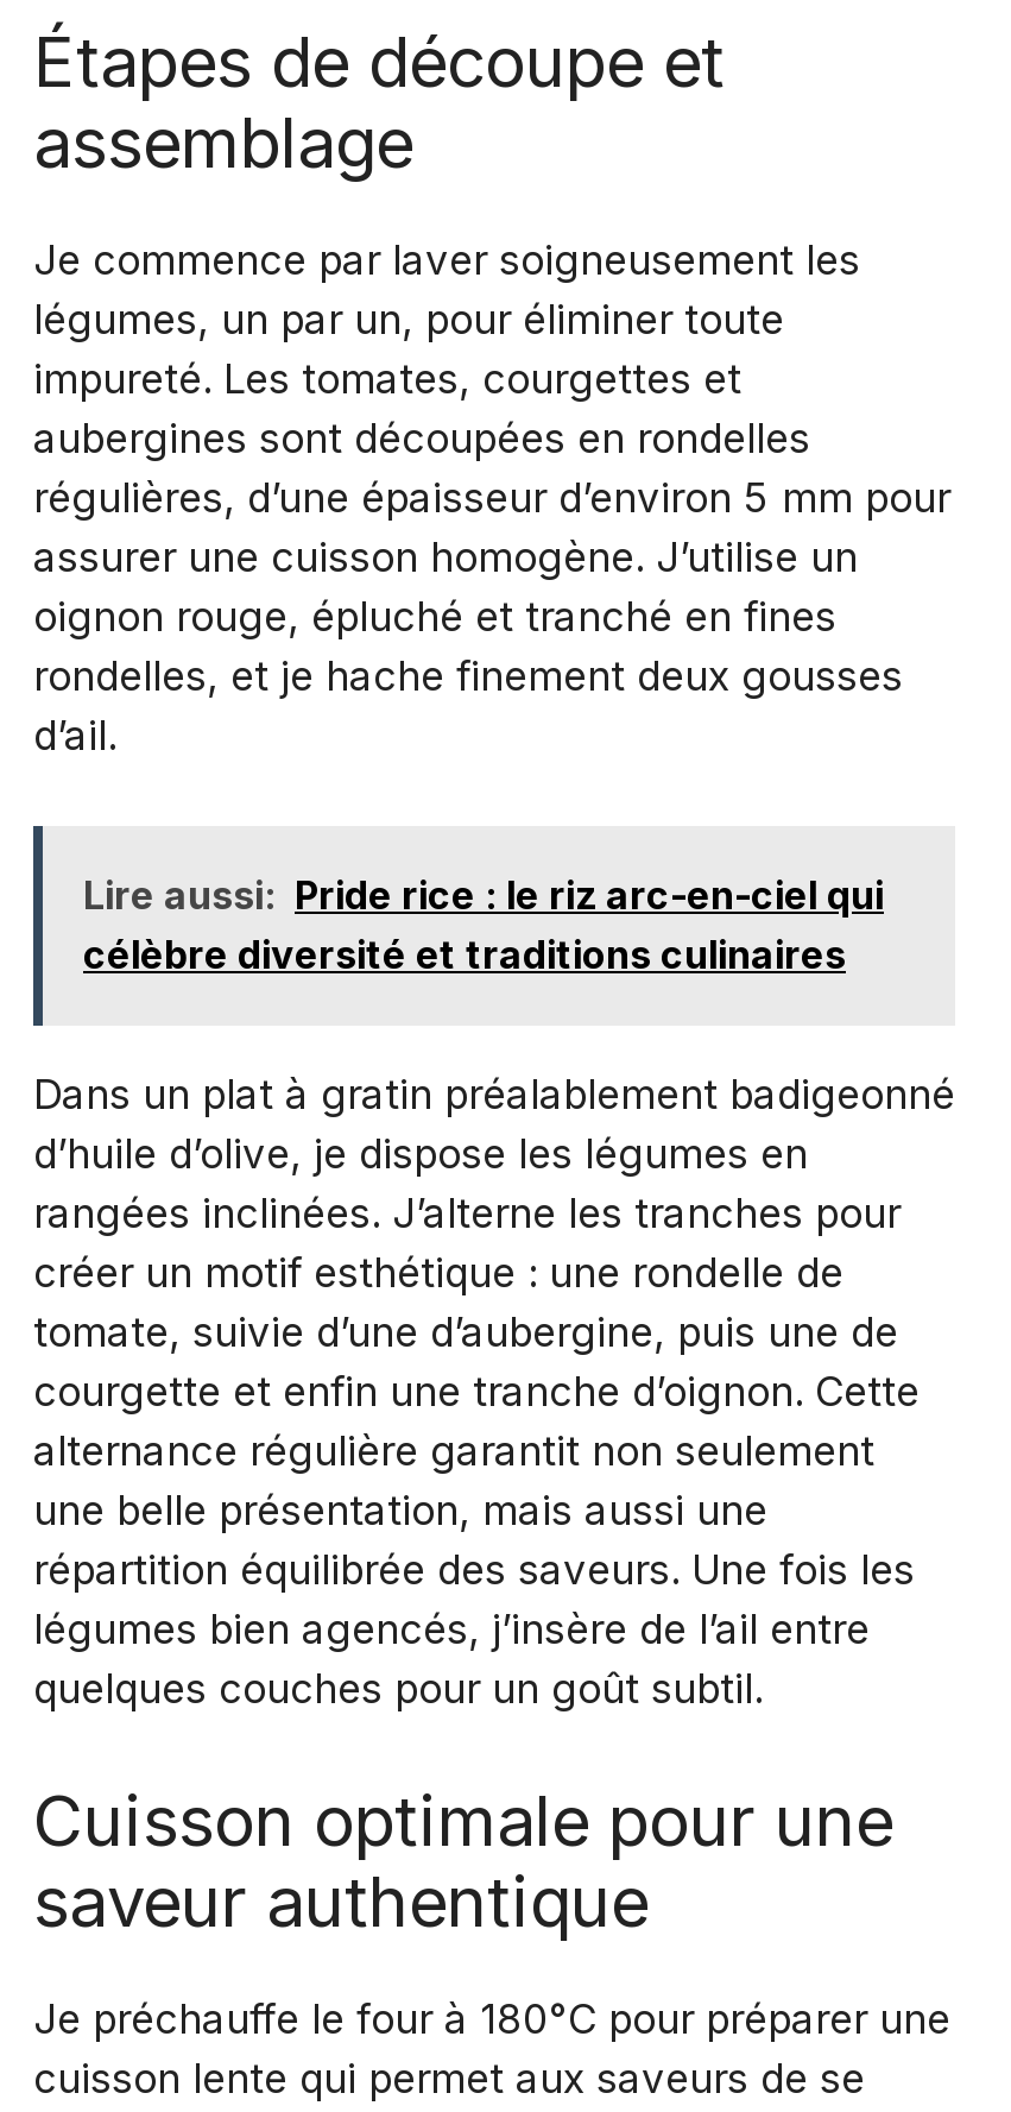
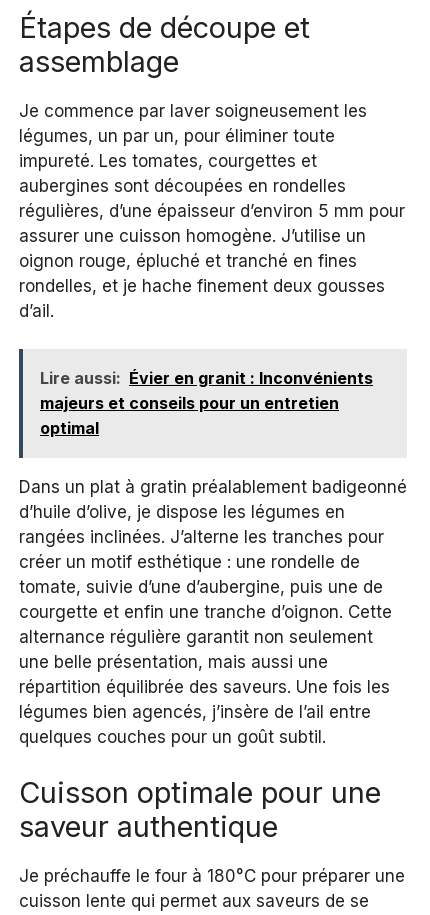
[83,871,884,978] Lire aussi: Pride rice : le riz arc-en-ciel qui | célèbre diversité et traditions culinaires -> [40,368,373,438] Lire aussi: Évier en granit : Inconvénients | majeurs et conseils pour un entretien | optimal

